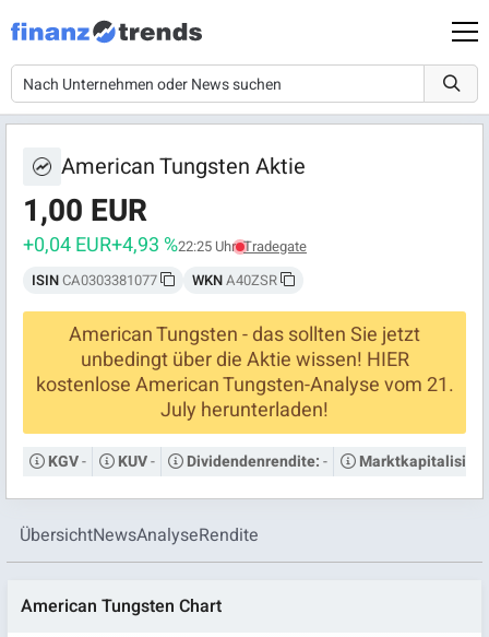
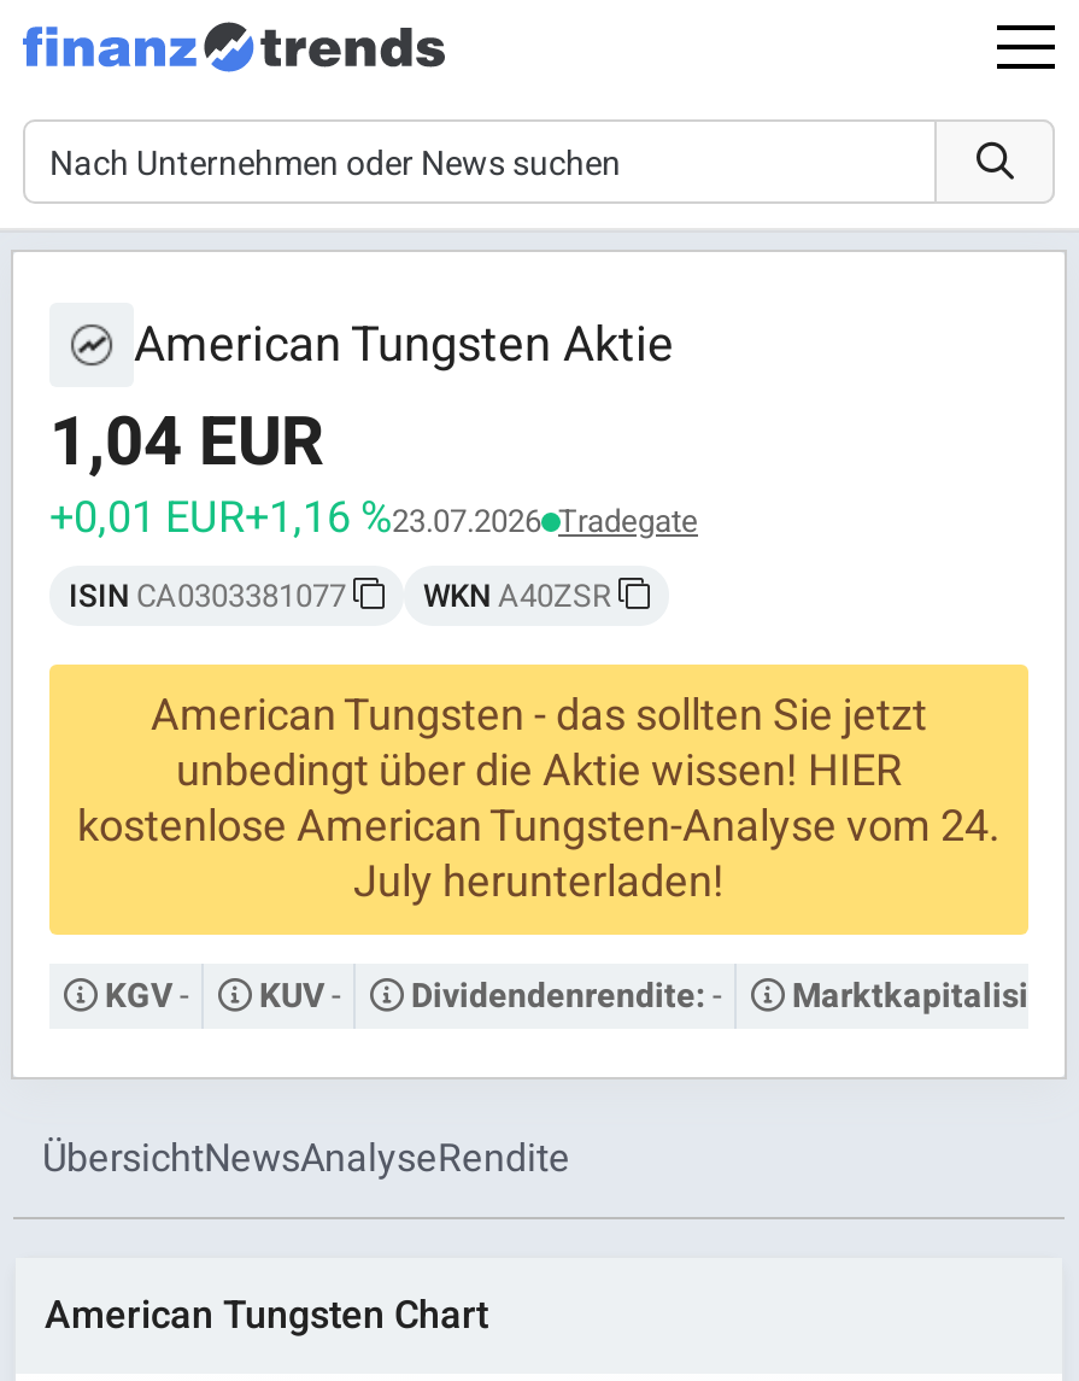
[23,188,307,259] 1,00 EUR | +0,04 EUR+4,93 %22:25 Uhr Tradegate -> [49,393,698,550] 1,04 EUR | +0,01 EUR+1,16 %23.07.2026 Tradegate
[35,370,454,400] kostenlose American Tungsten-Analyse vom 21. -> [77,795,1001,860] kostenlose American Tungsten-Analyse vom 24.

